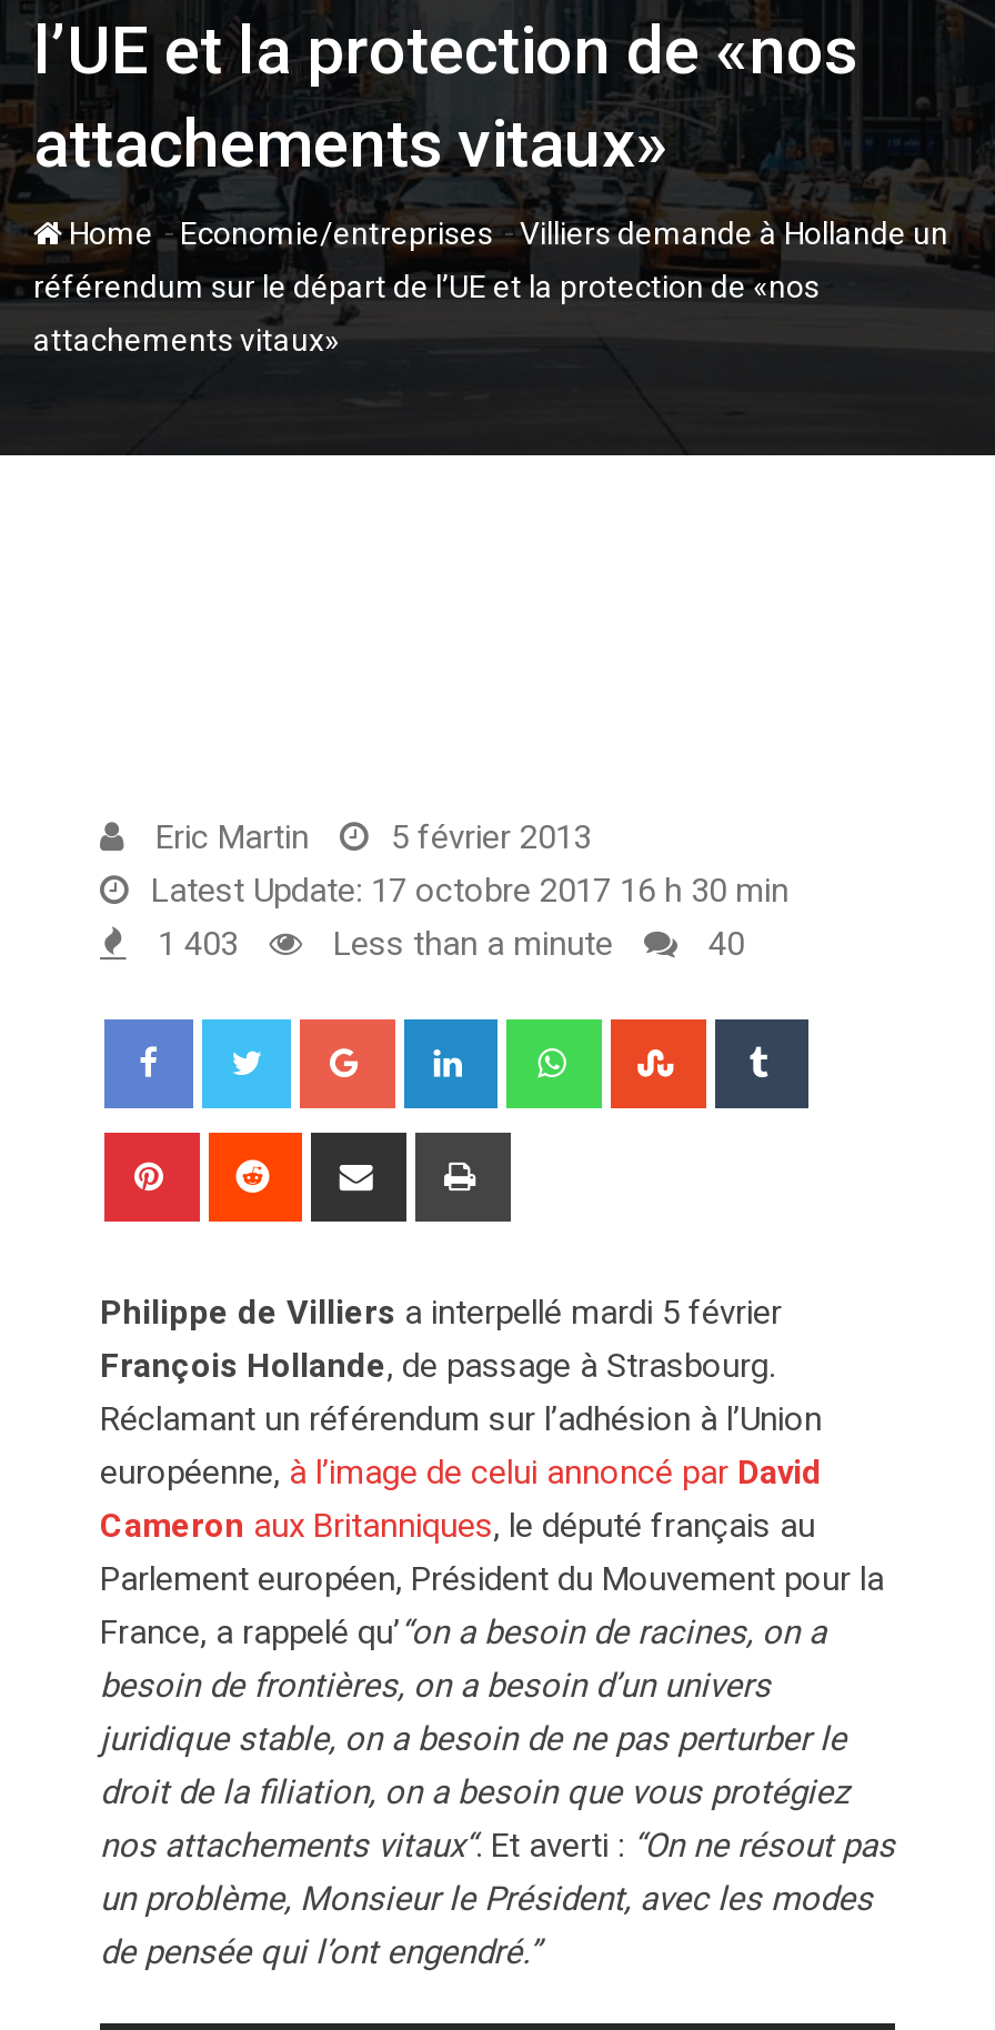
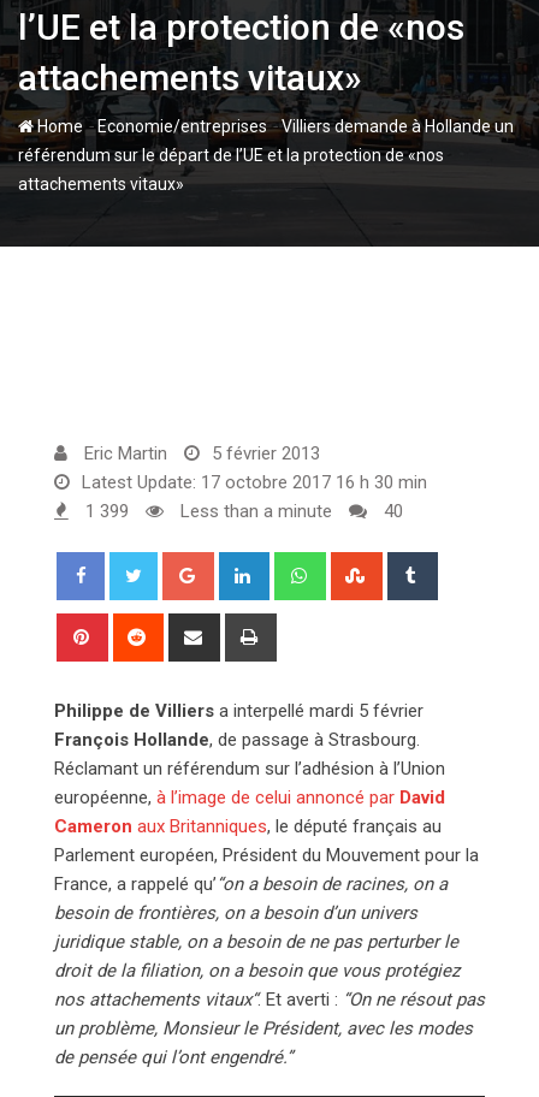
[149,923,238,963] 1 403 -> [81,500,129,522] 1 399

